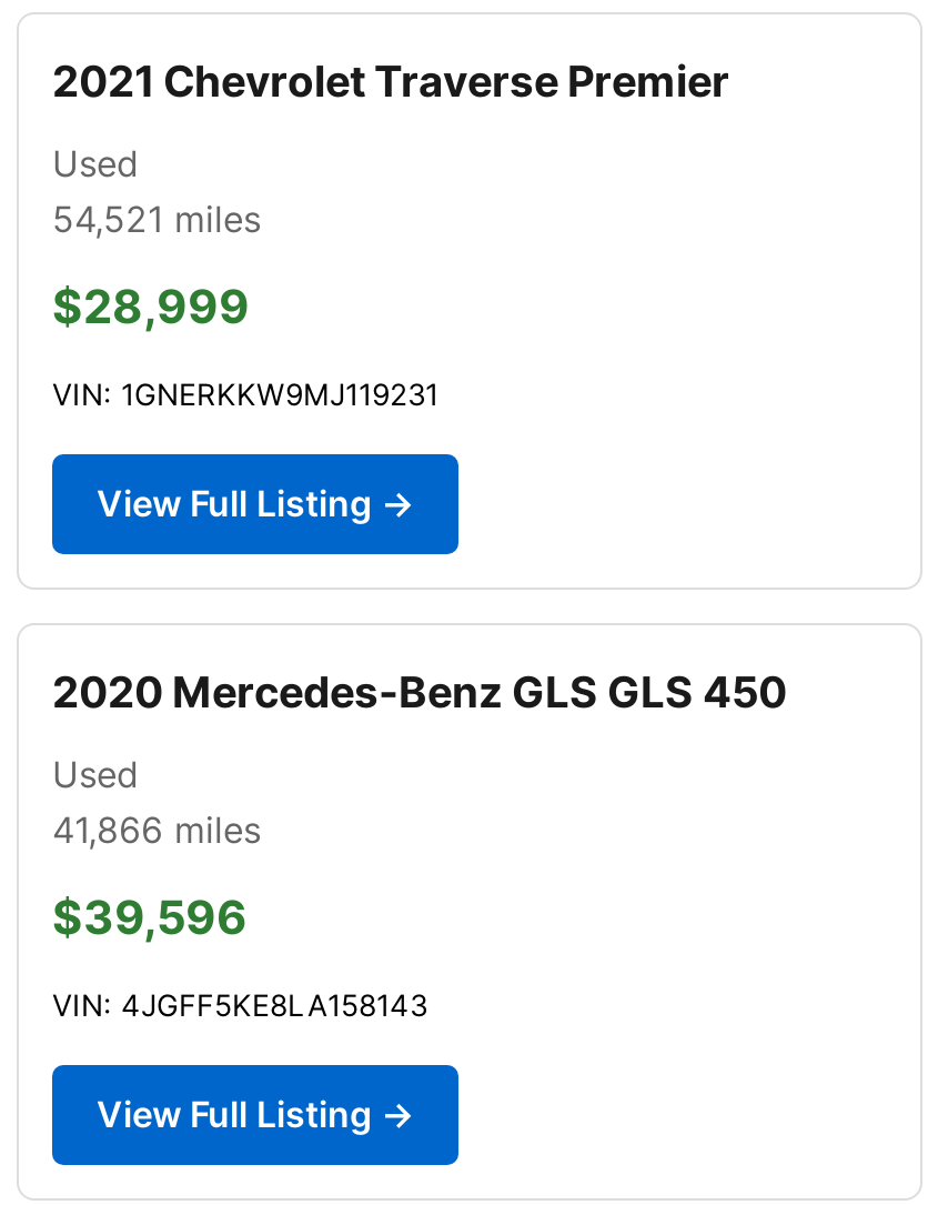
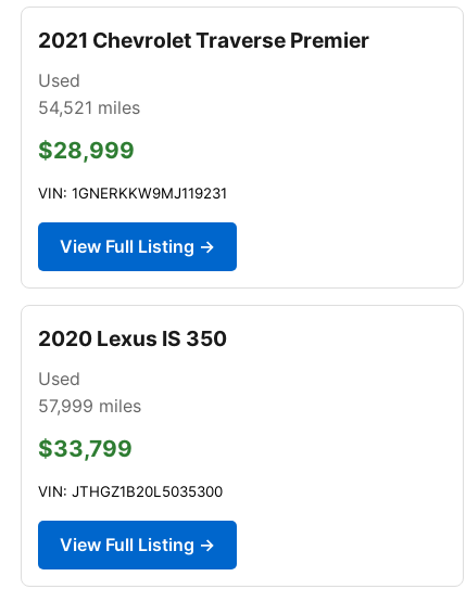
[52,665,787,718] 2020 Mercedes-Benz GLS GLS 450 -> [38,325,227,351] 2020 Lexus IS 350
[52,807,261,852] 41,866 miles -> [38,395,141,416] 57,999 miles
[52,889,248,945] $39,596 -> [38,435,133,462] $33,799
[52,987,427,1023] VIN: 4JGFF5KE8LA158143 -> [38,483,223,500] VIN: JTHGZ1B20L5035300

